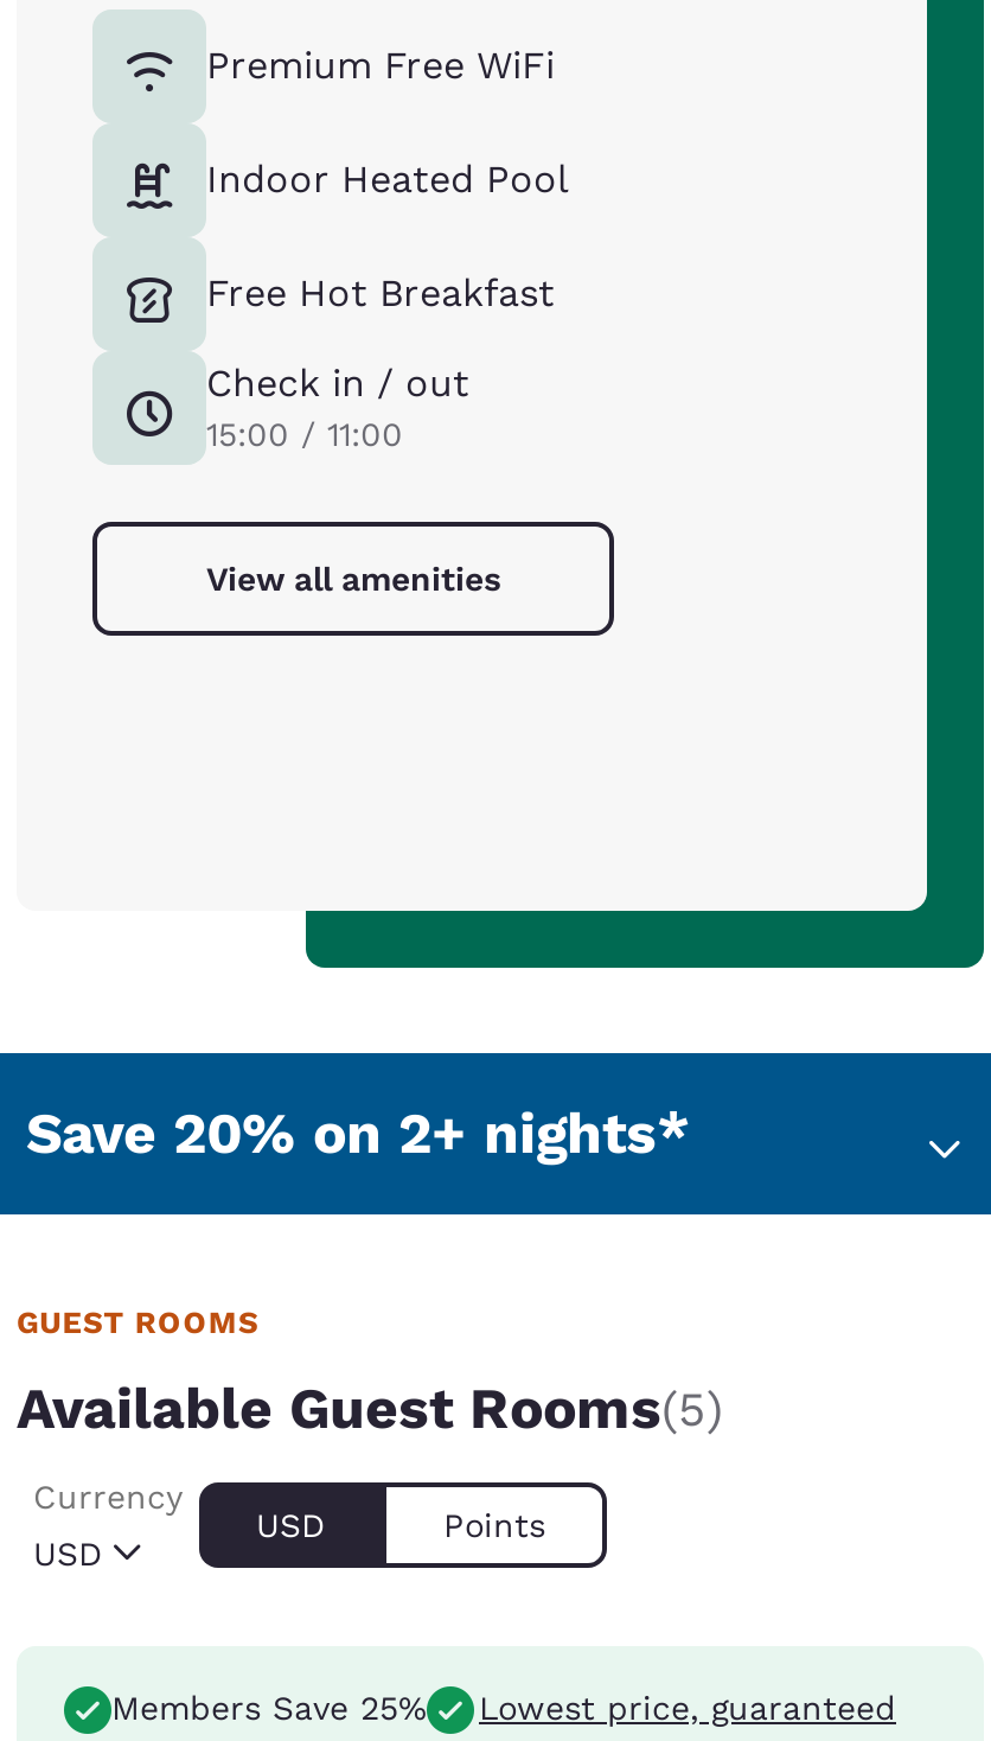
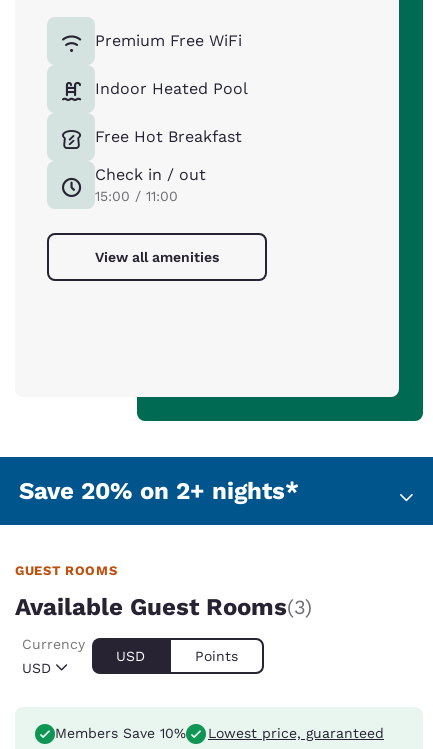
[17,1376,723,1442] Available Guest Rooms(5) -> [15,593,312,621] Available Guest Rooms(3)
[111,1689,896,1727] Members Save 25% Lowest price, guaranteed -> [55,725,384,741] Members Save 10% Lowest price, guaranteed

